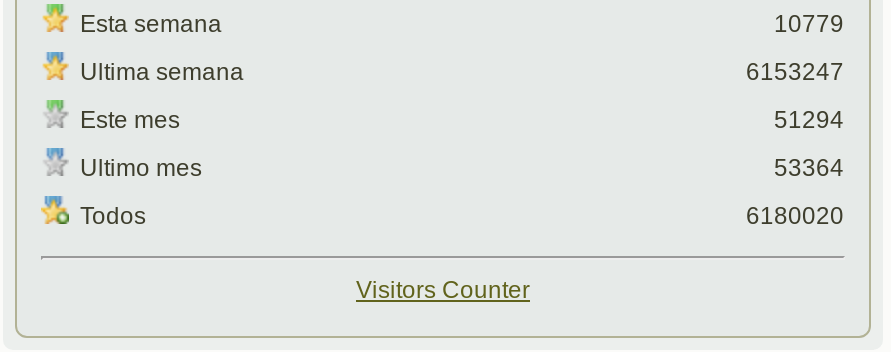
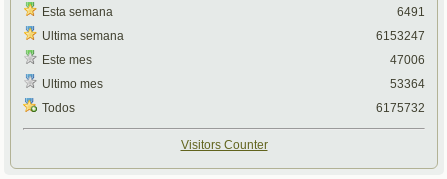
[774,11,844,39] 10779 -> [396,5,424,19] 6491
[774,107,844,135] 51294 -> [389,53,424,67] 47006
[746,203,844,231] 6180020 -> [375,101,424,115] 6175732

